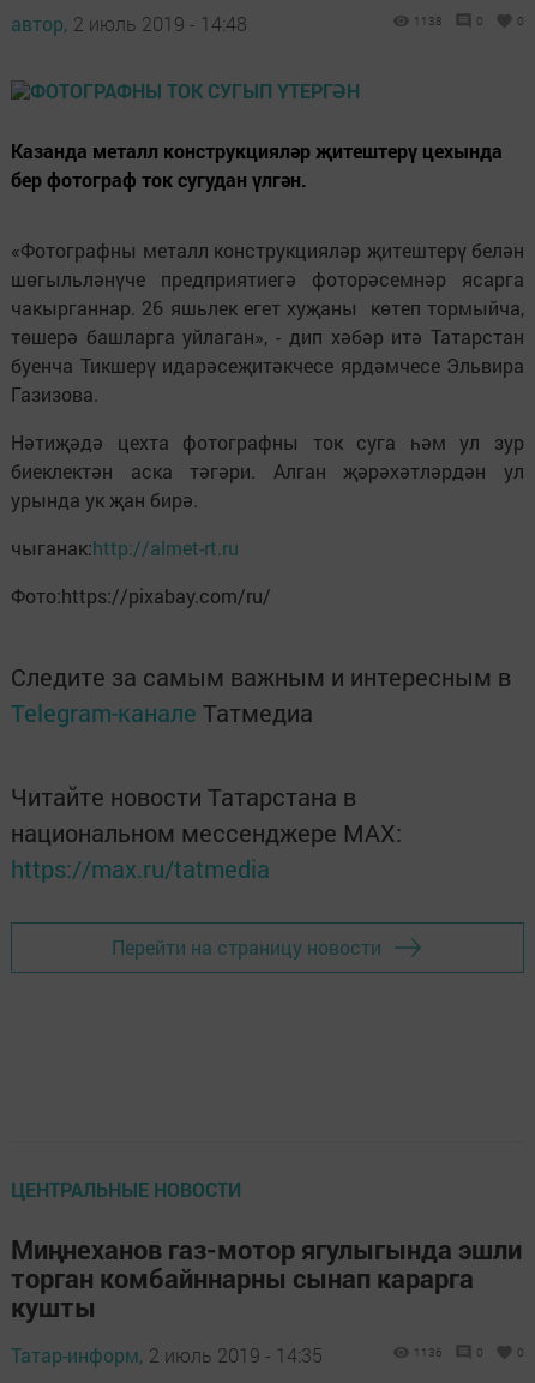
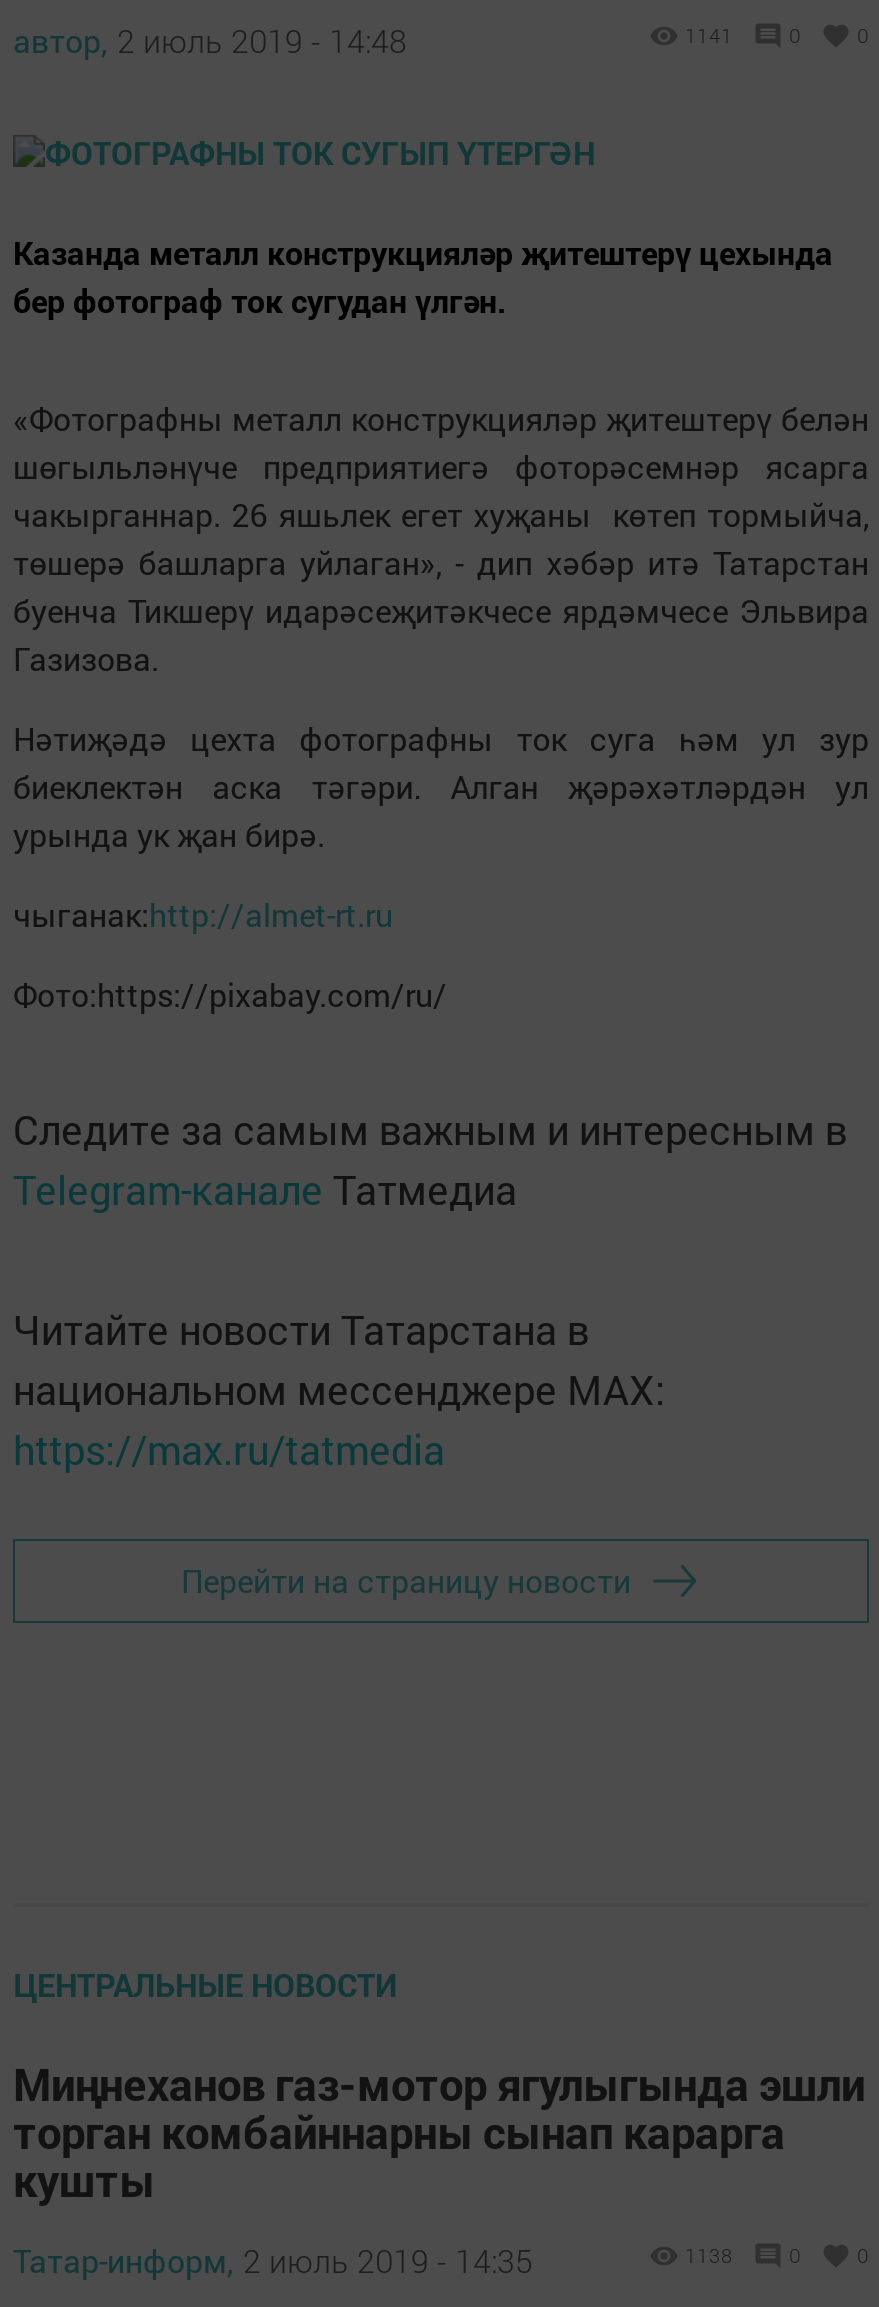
[414,13,443,28] 1138 -> [685,22,733,48] 1141
[414,1344,443,1360] 1136 -> [685,2242,733,2268] 1138

